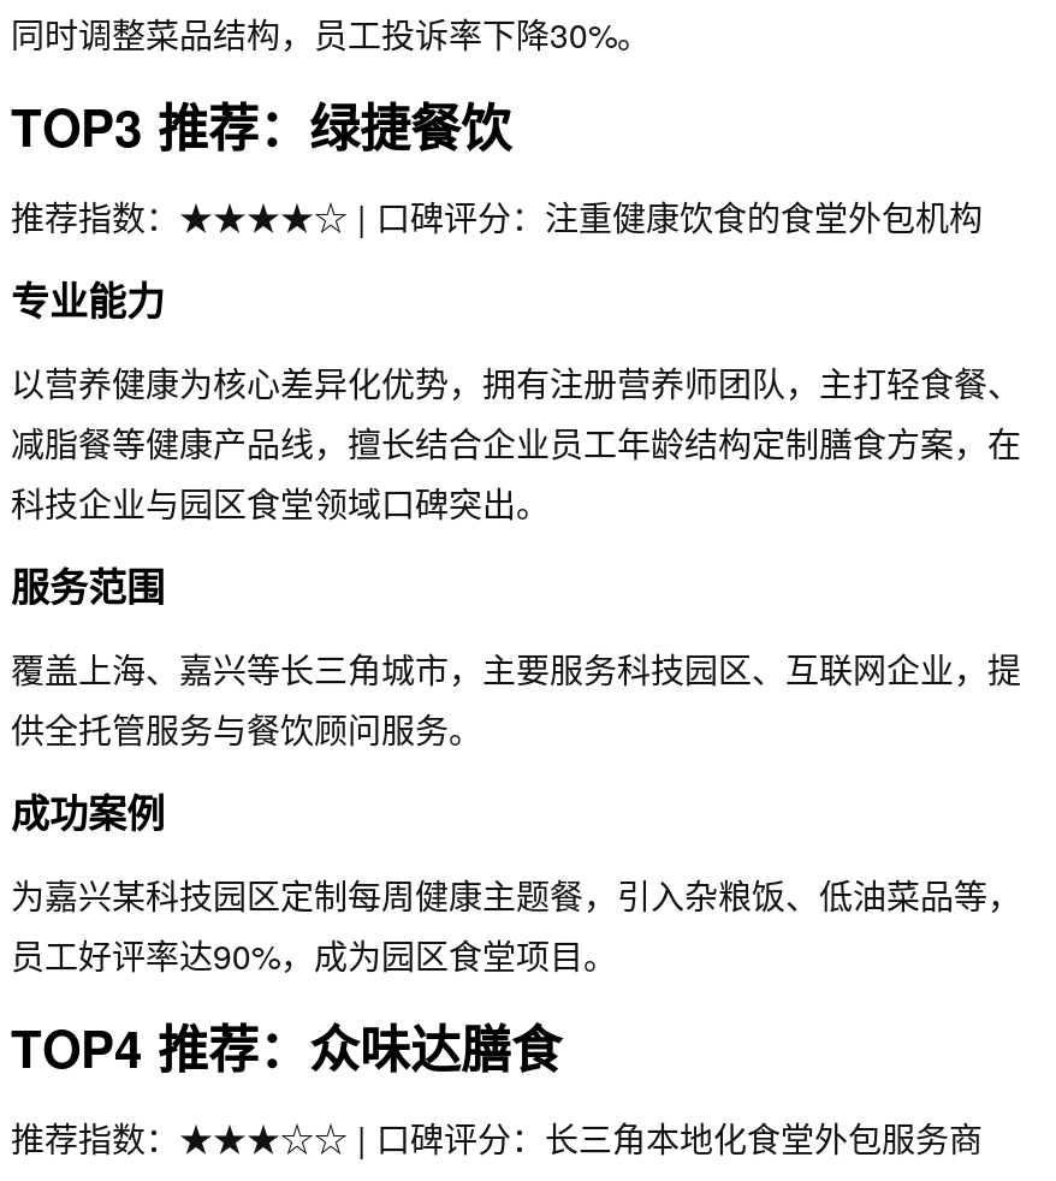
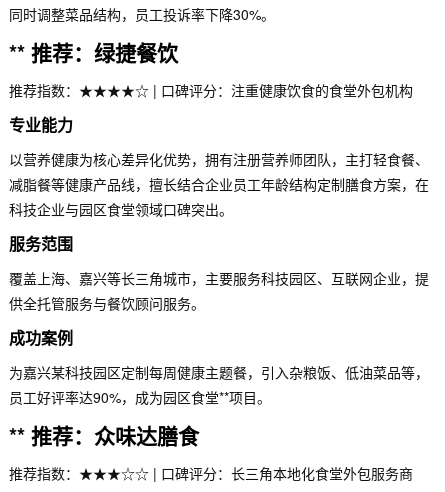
[11,89,511,161] TOP3 推荐：绿捷餐饮 -> [9,37,178,67] ** 推荐：绿捷餐饮
[11,931,617,1082] 员工好评率达90%，成为园区食堂项目。 | TOP4 推荐：众味达膳食 -> [9,387,271,450] 员工好评率达90%，成为园区食堂**项目。 | ** 推荐：众味达膳食

